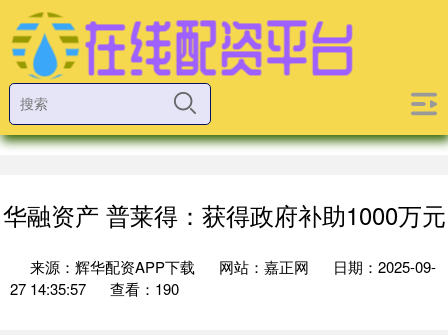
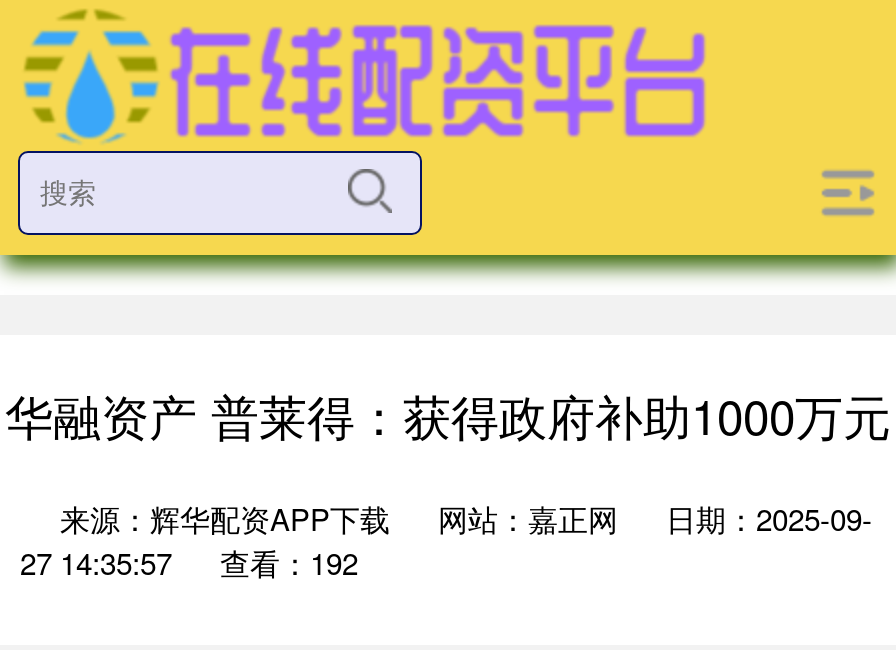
[10,278,179,299] 27 14:35:57 查看：190 -> [20,541,358,583] 27 14:35:57 查看：192

